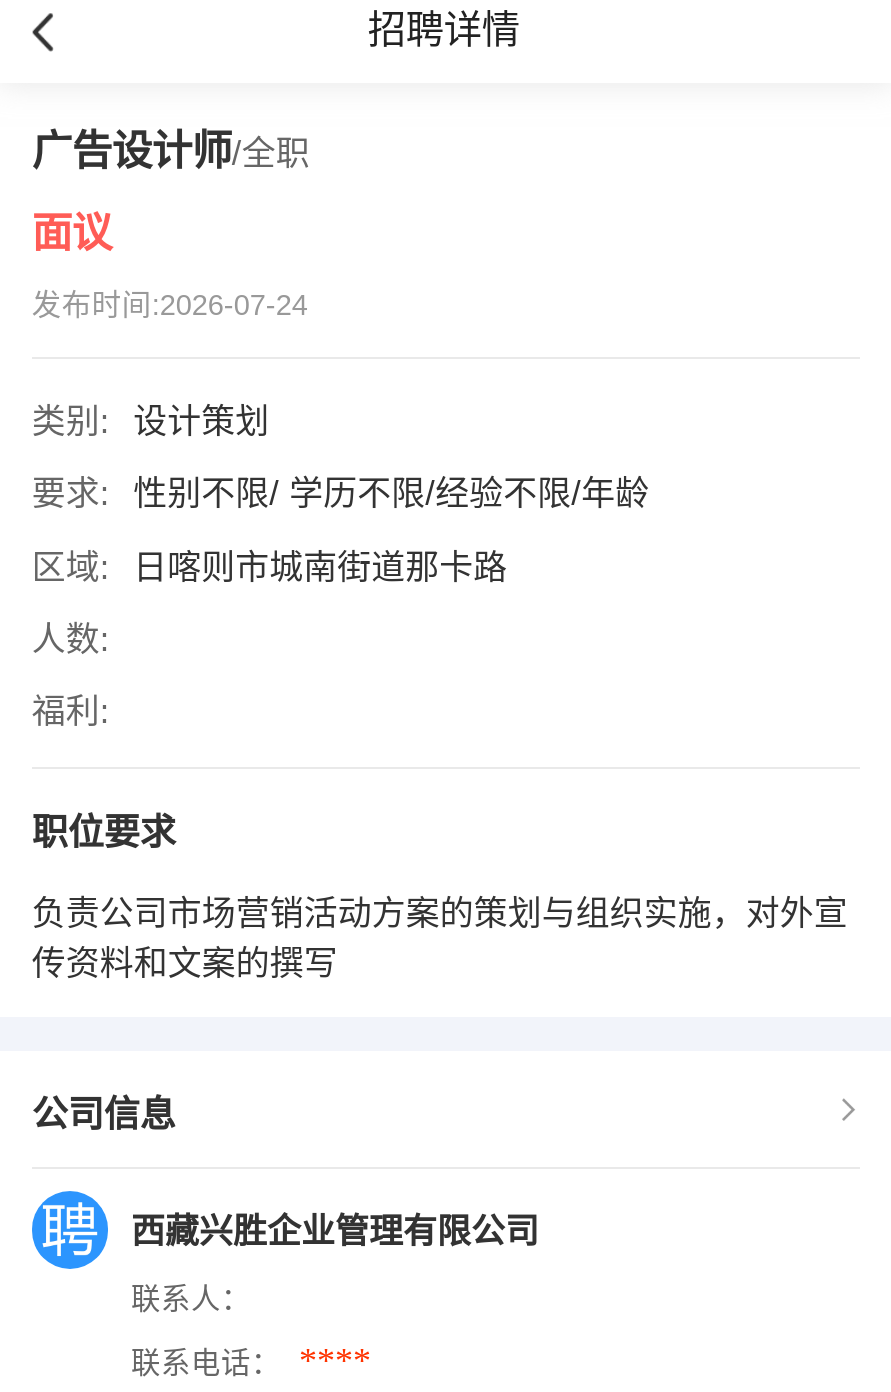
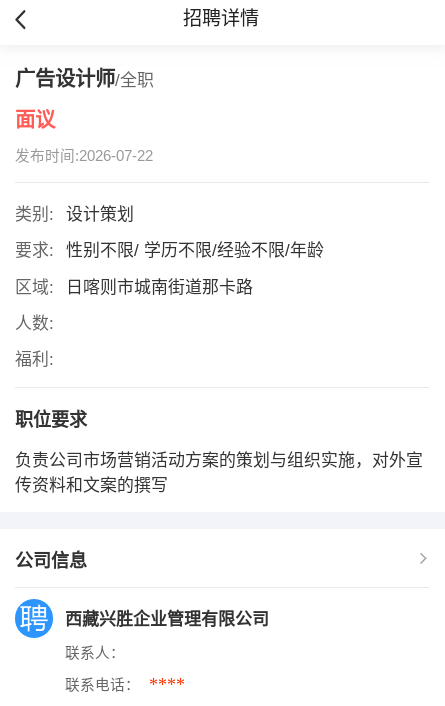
[32,289,308,321] 发布时间:2026-07-24 -> [15,148,153,164] 发布时间:2026-07-22

